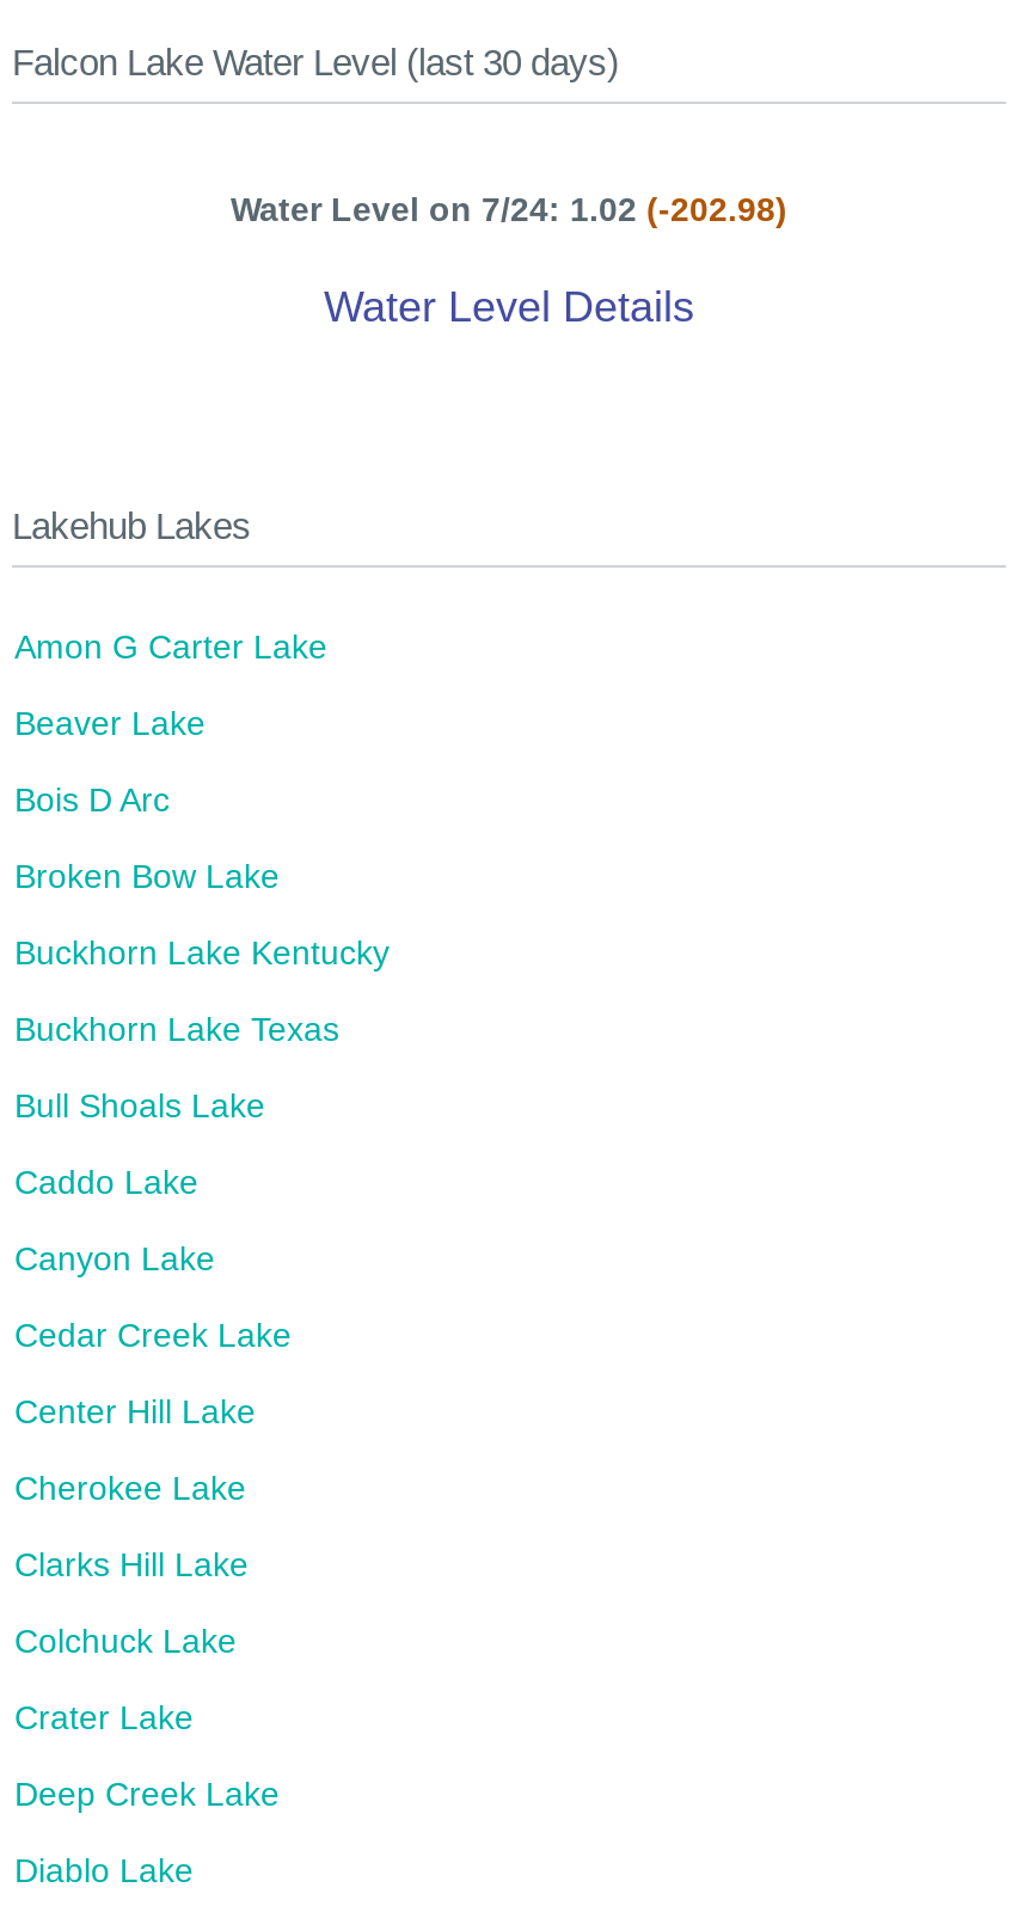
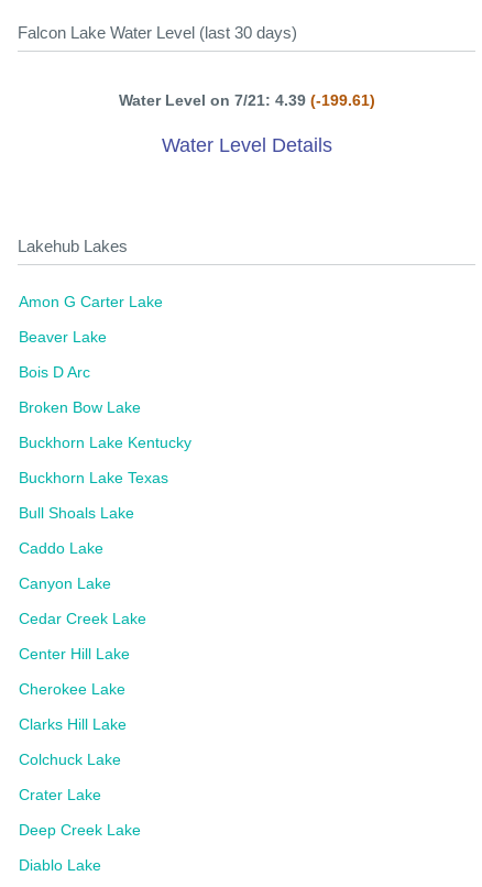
[231,190,787,228] Water Level on 7/24: 1.02 (-202.98) -> [118,91,375,109] Water Level on 7/21: 4.39 (-199.61)

